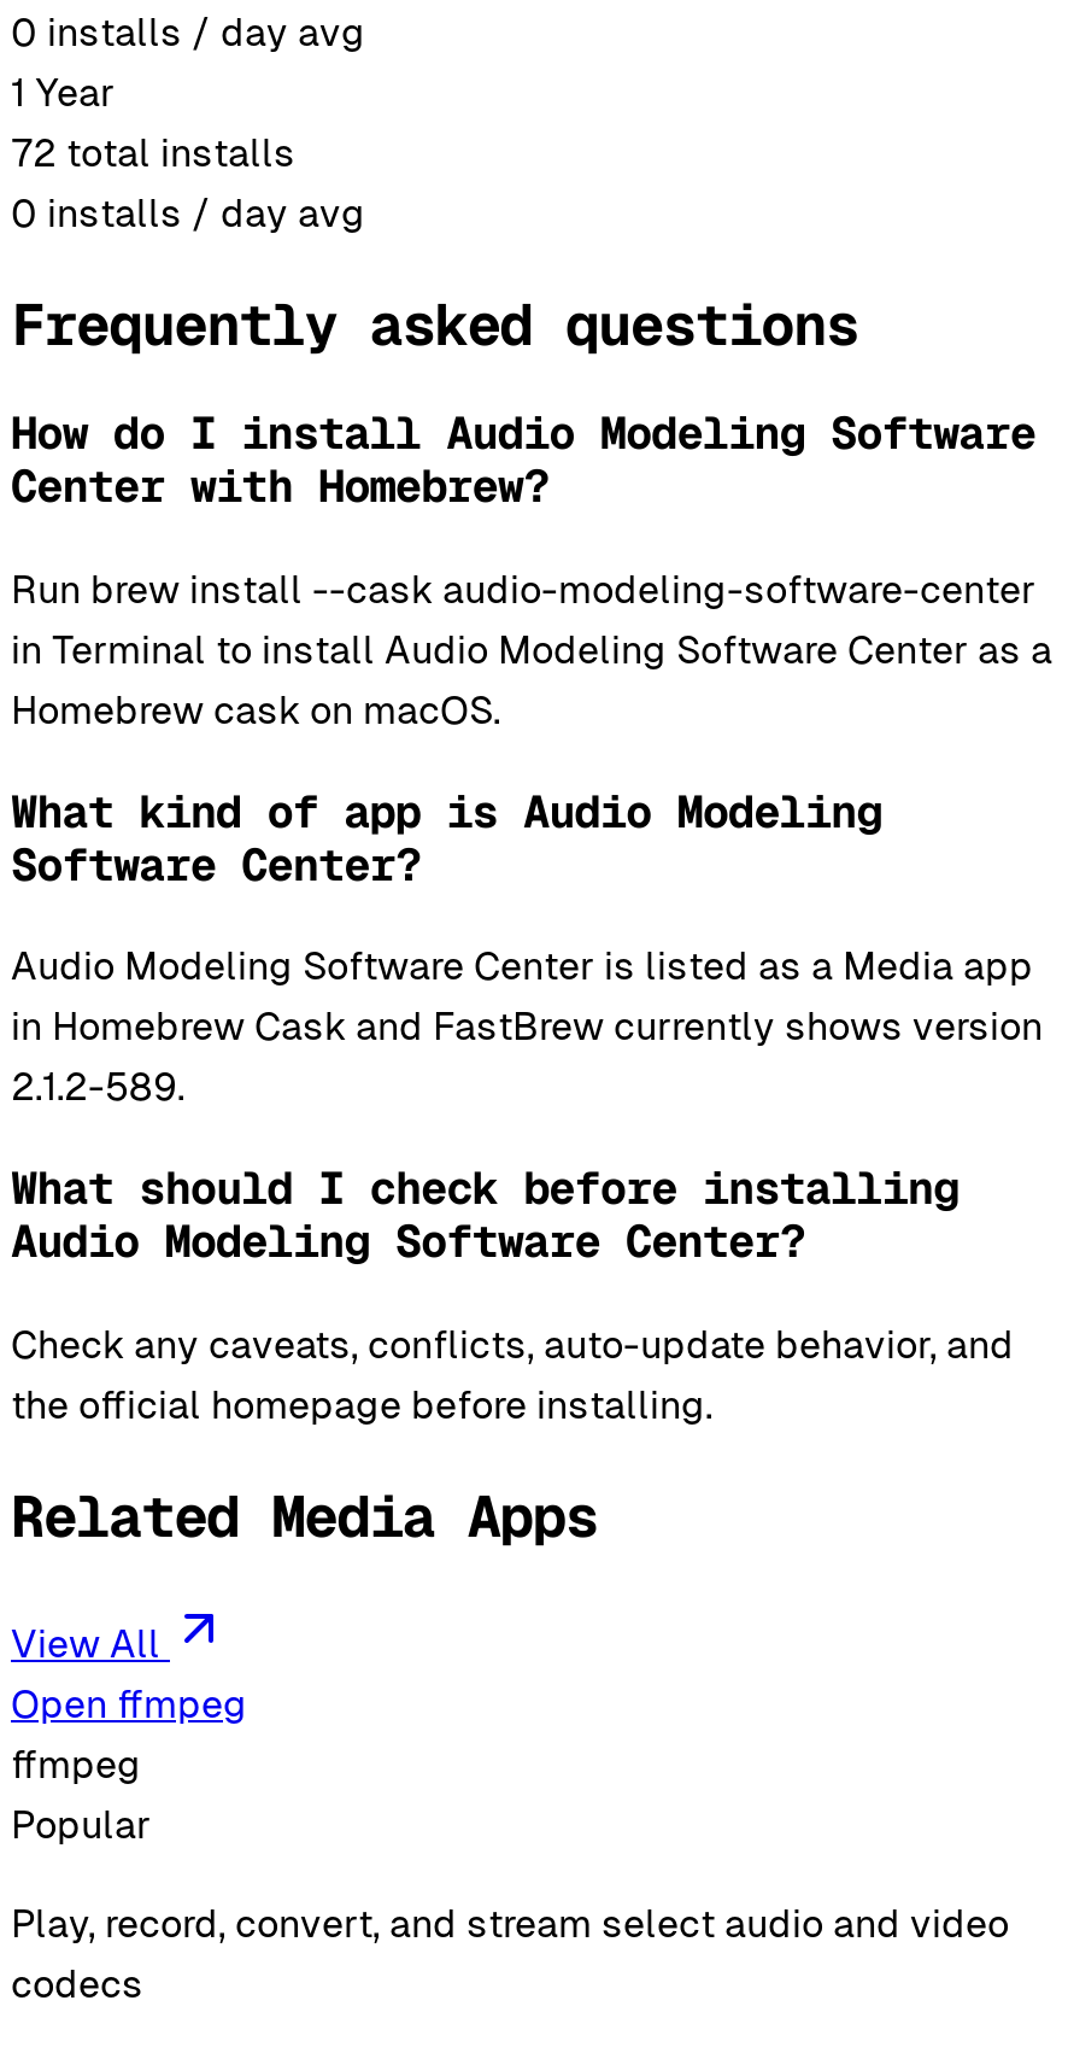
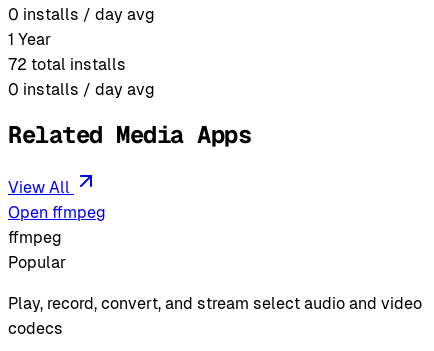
[11,288,1052,1428] Frequently asked questions | How do I install Audio Modeling Software | Center with Homebrew? | Run brew install --cask audio-modeling-software-center | in Terminal to install Audio Modeling Software Center as a | Homebrew cask on macOS. | What kind of app is Audio Modeling | Software Center? | Audio Modeling Software Center is listed as a Media app | in Homebrew Cask and FastBrew currently shows version | 2.1.2-589. | What should I check before installing | Audio Modeling Software Center? | Check any caveats, conflicts, auto-update behavior, and | the official homepage before installing. -> none

